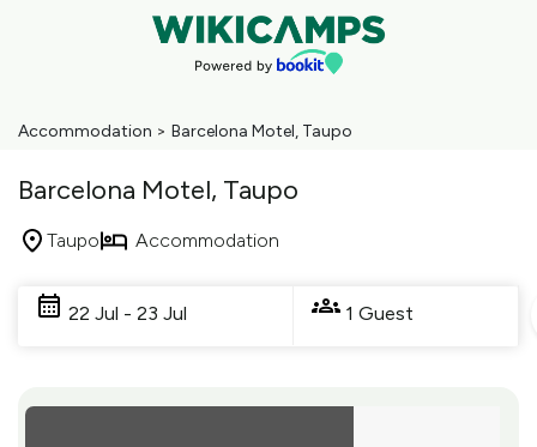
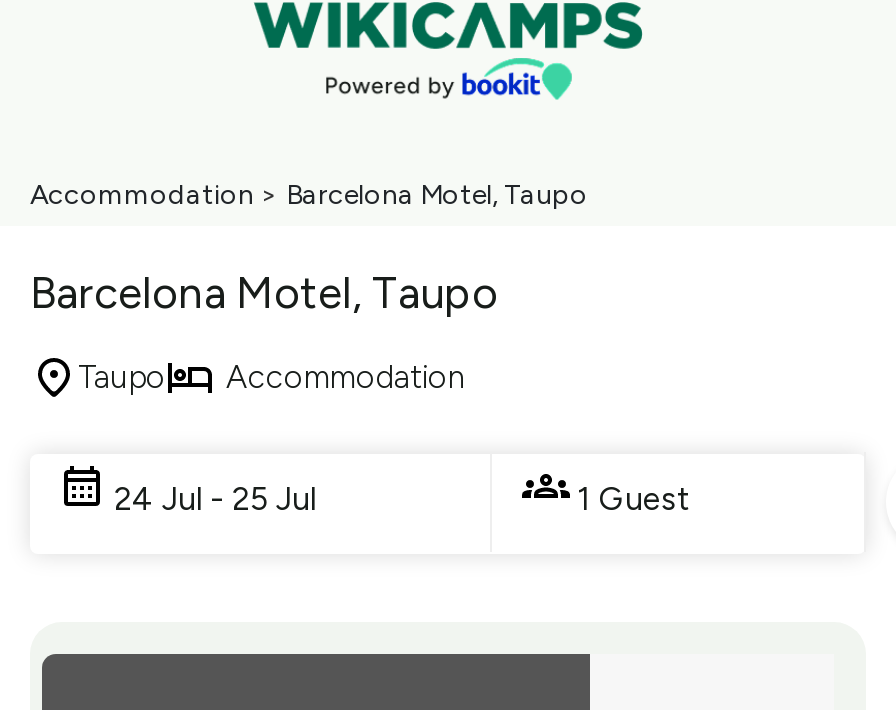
[68,302,187,325] 22 Jul - 23 Jul -> [114,480,316,518] 24 Jul - 25 Jul

